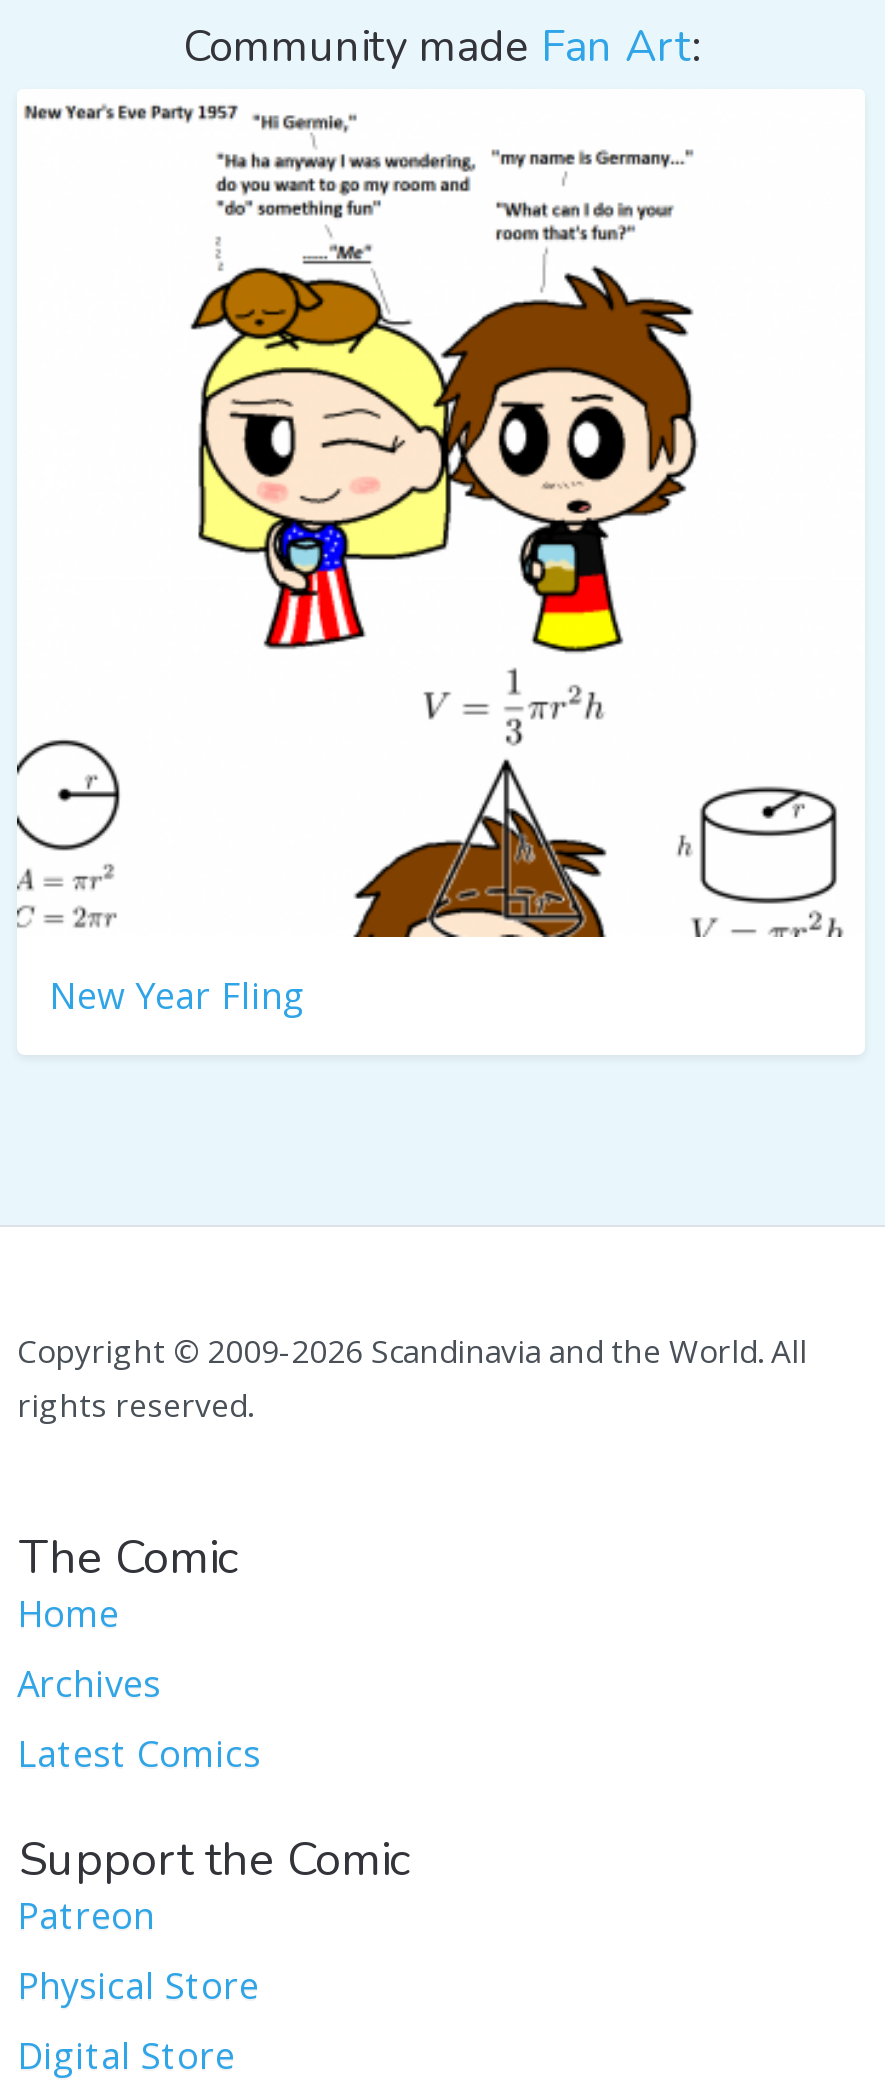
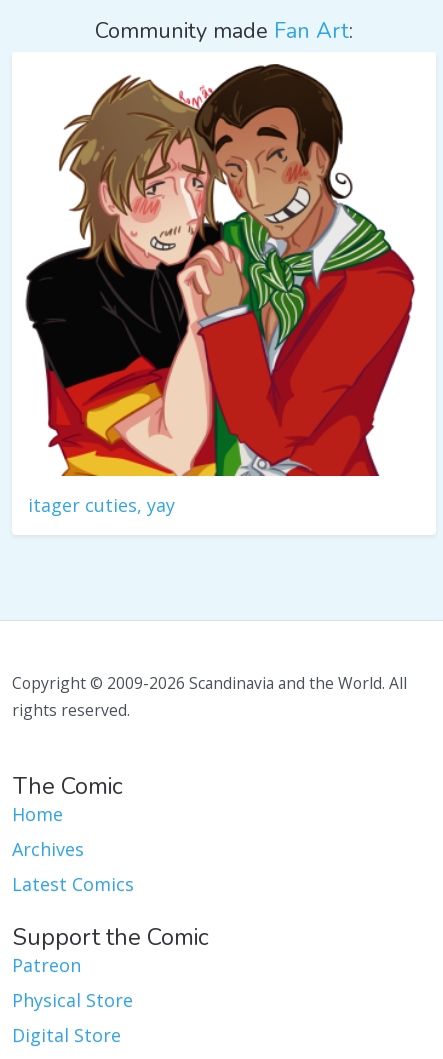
[15,103,843,1019] [image] | New Year Fling -> [12,60,424,517] [image] | itager cuties, yay

